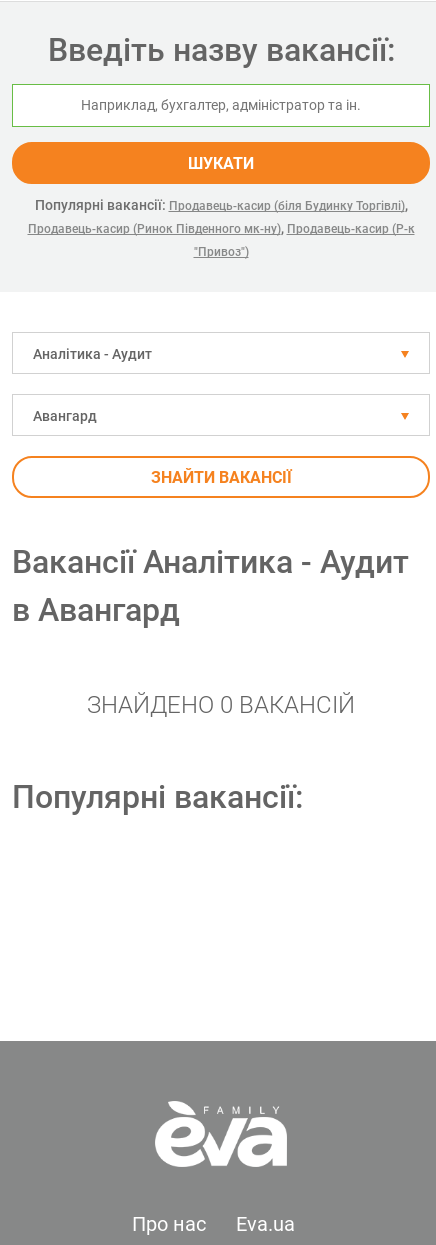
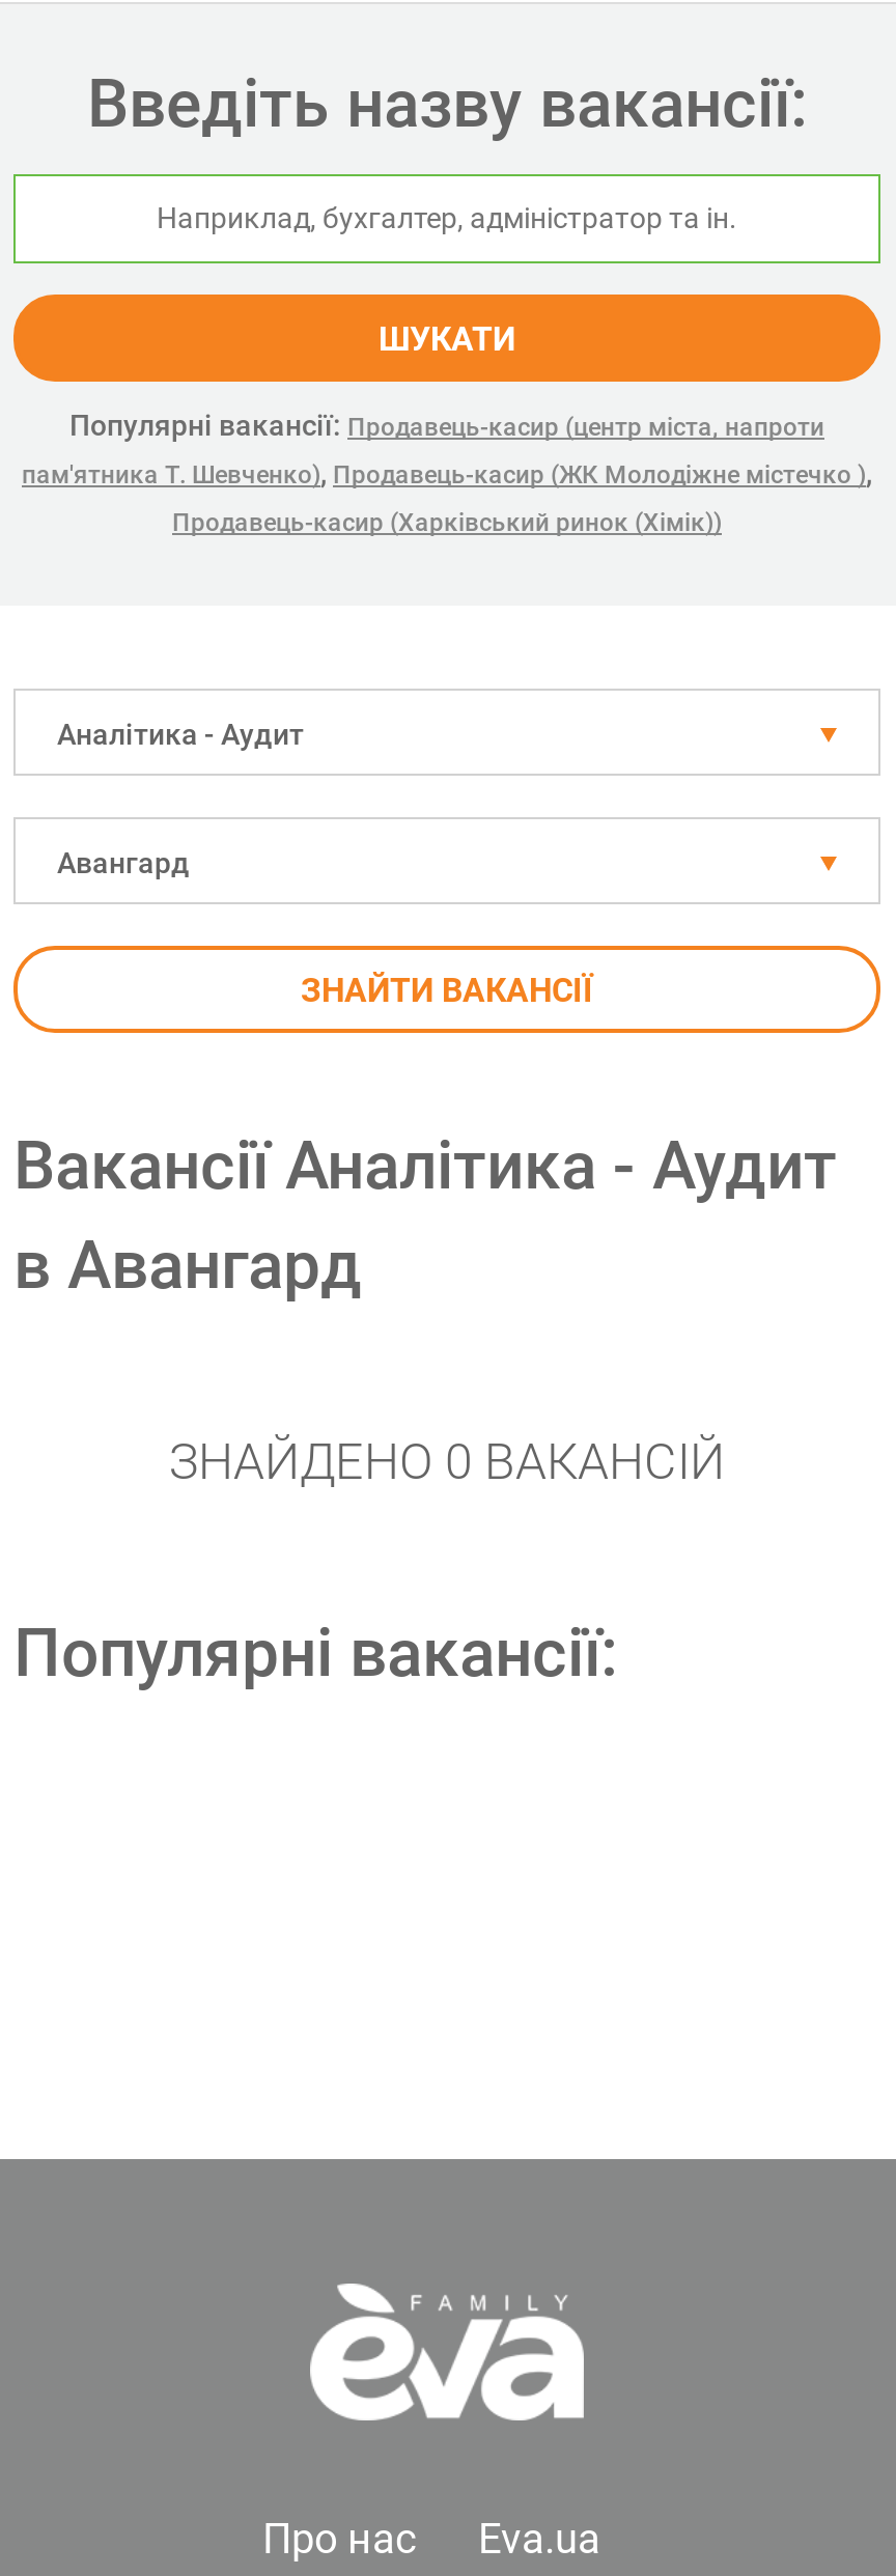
[27,197,414,236] Популярні вакансії: Продавець-касир (біля Будинку Торгівлі), | Продавець-касир (Ринок Південного мк-ну), Продавець-касир (Р-к -> [22,409,872,489] Популярні вакансії: Продавець-касир (центр міста, напроти | пам'ятника Т. Шевченко), Продавець-касир (ЖК Молодіжне містечко ),
[193,245,248,259] "Привоз") -> [172,508,722,537] Продавець-касир (Харківський ринок (Хімік))

